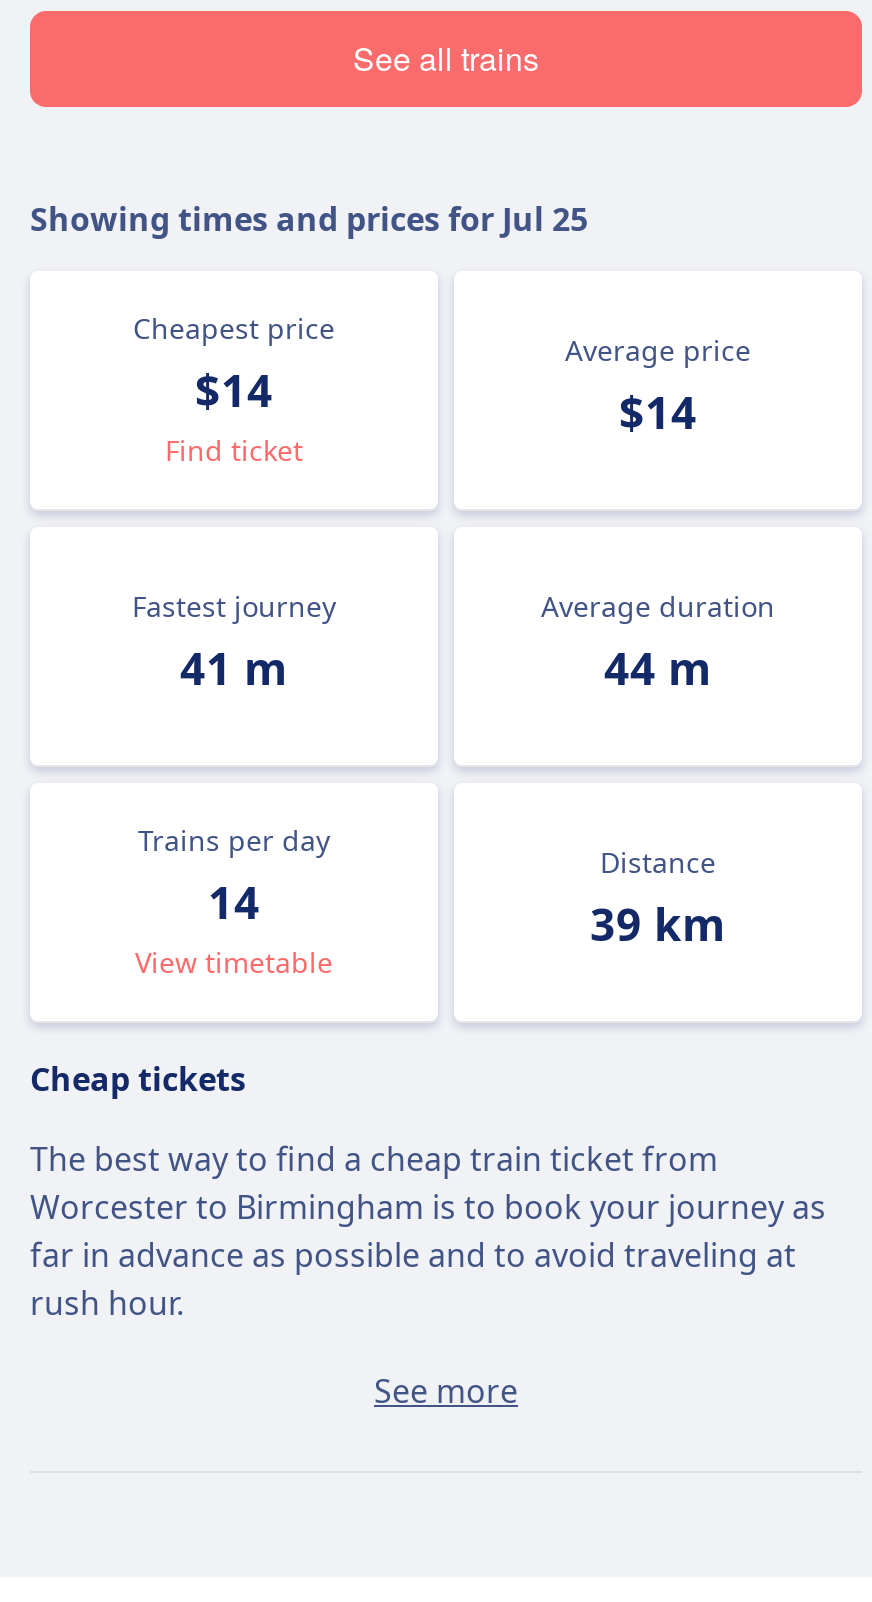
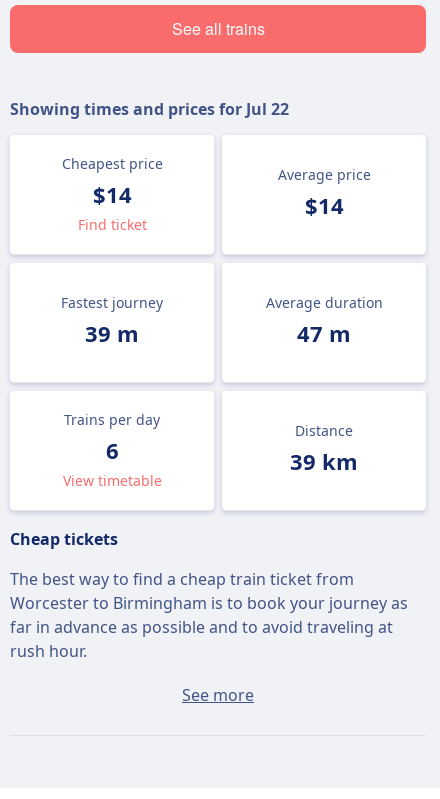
[30,197,588,241] Showing times and prices for Jul 25 -> [10,98,289,120] Showing times and prices for Jul 22
[180,637,288,697] 41 m -> [85,318,139,348] 39 m
[604,637,712,697] 44 m -> [297,318,351,348] 47 m
[208,871,260,931] 14 -> [105,435,118,465] 6

